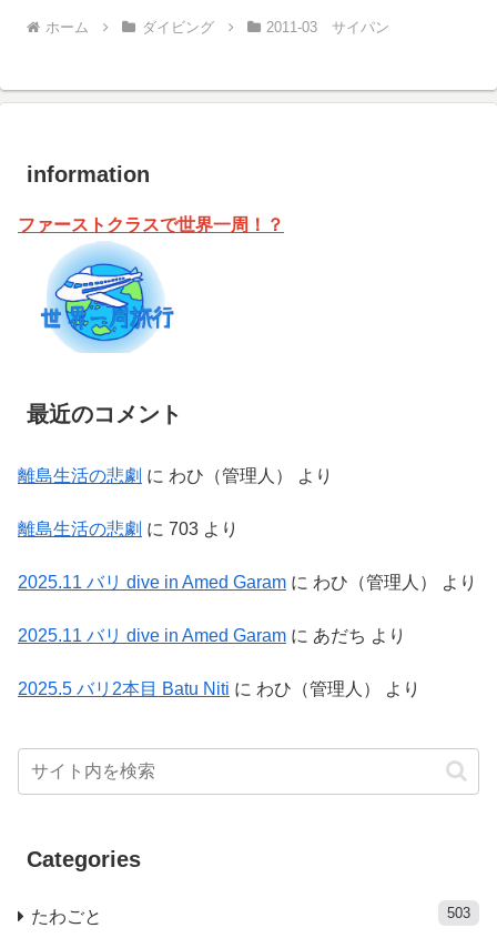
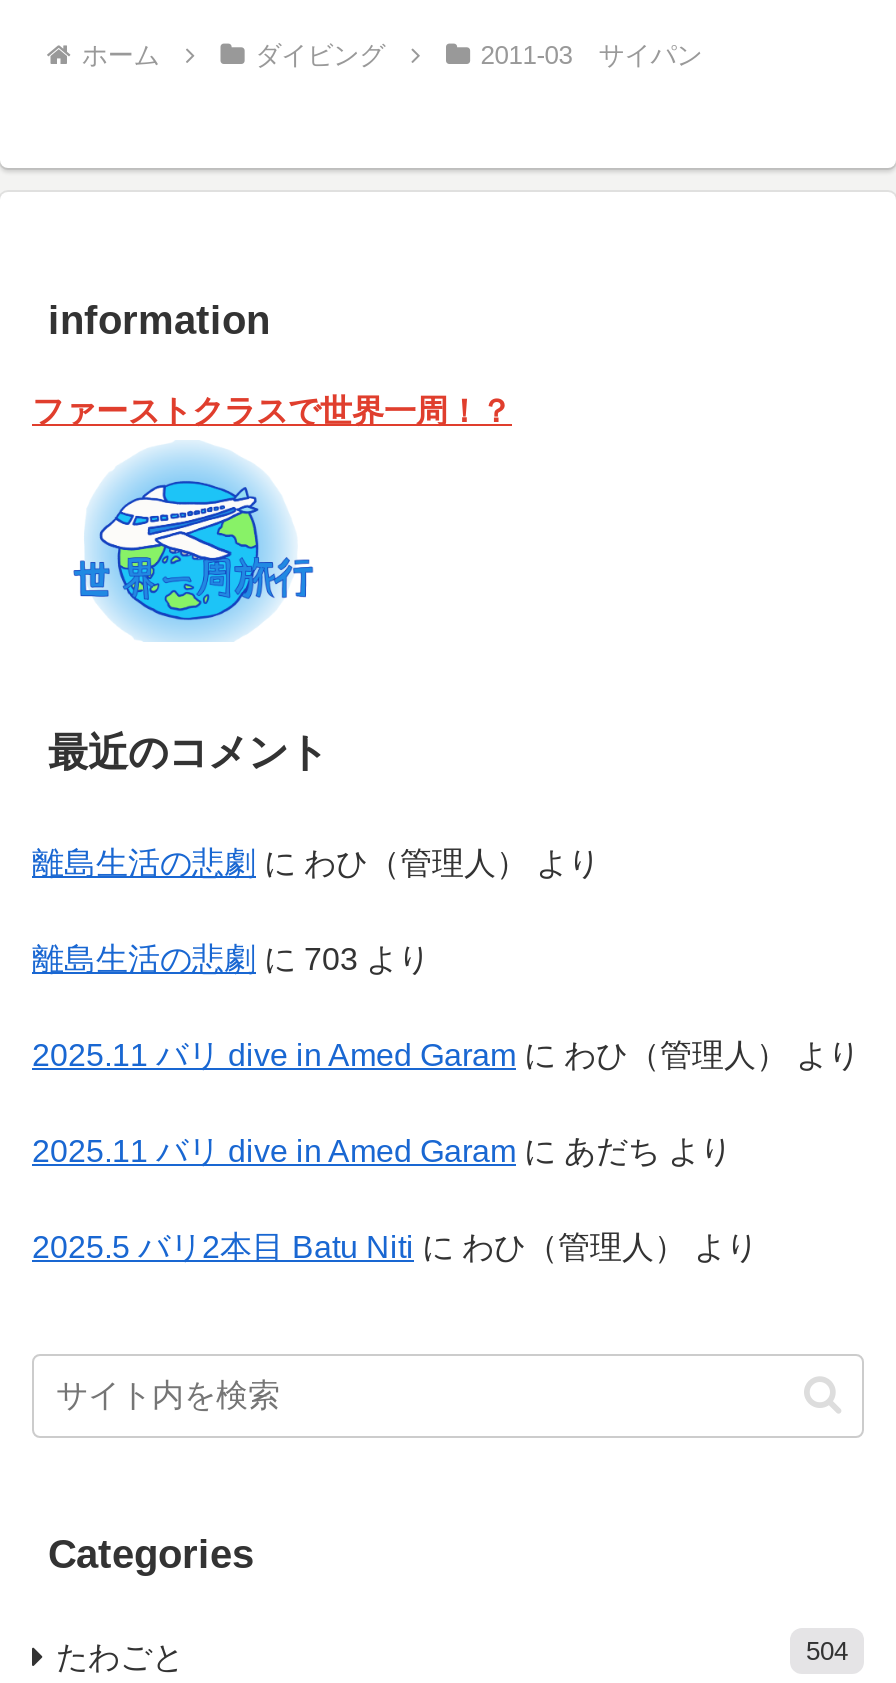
[447,905,470,921] 503 -> [806,1635,848,1665] 504

